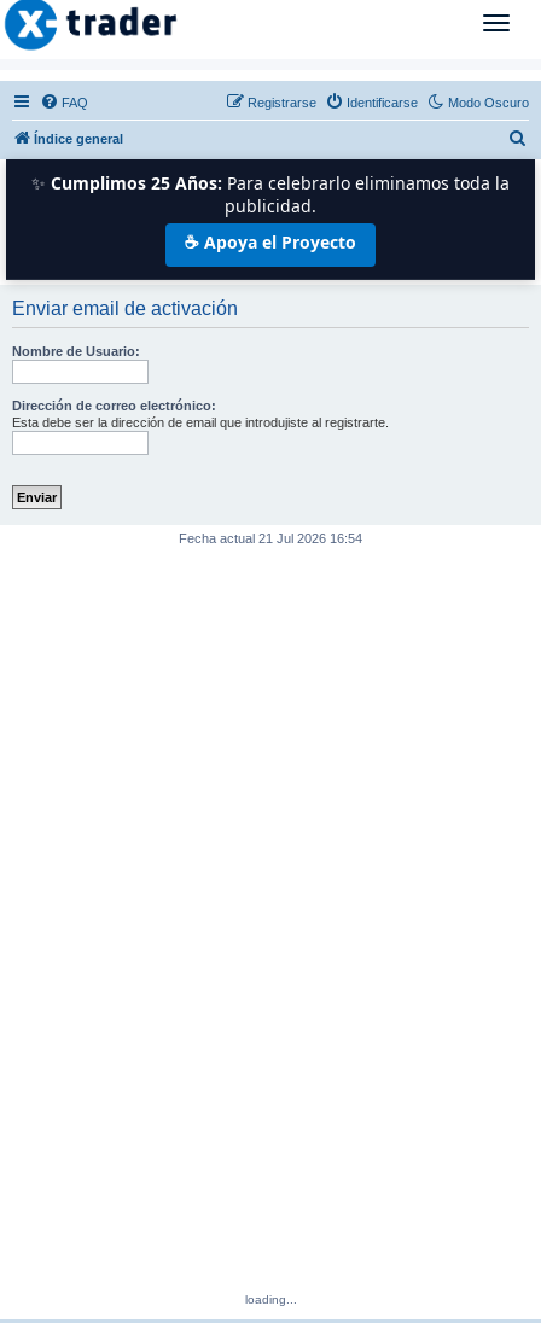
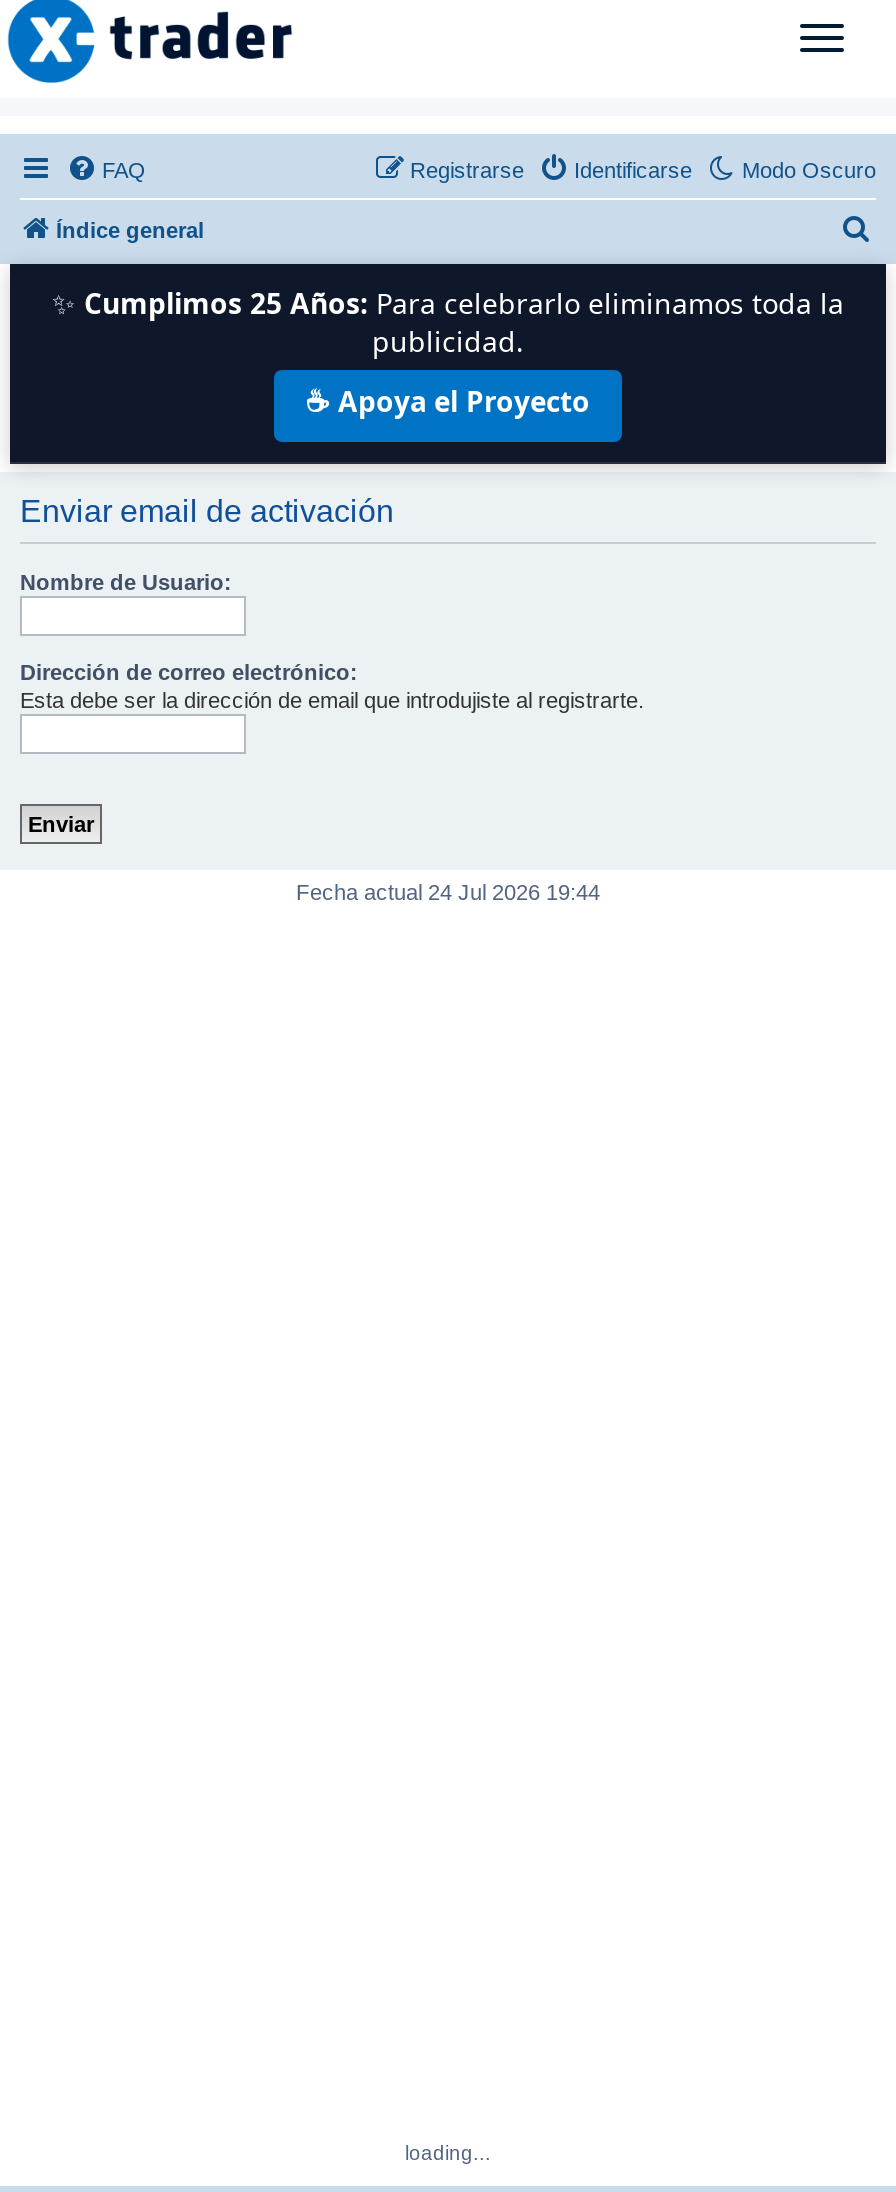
[179,531,362,546] Fecha actual 21 Jul 2026 16:54 -> [296,880,600,904] Fecha actual 24 Jul 2026 19:44

